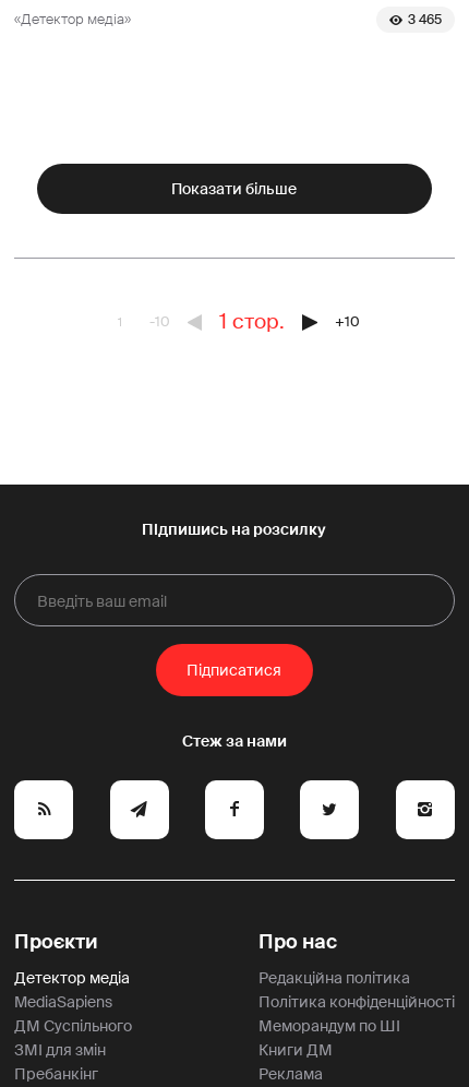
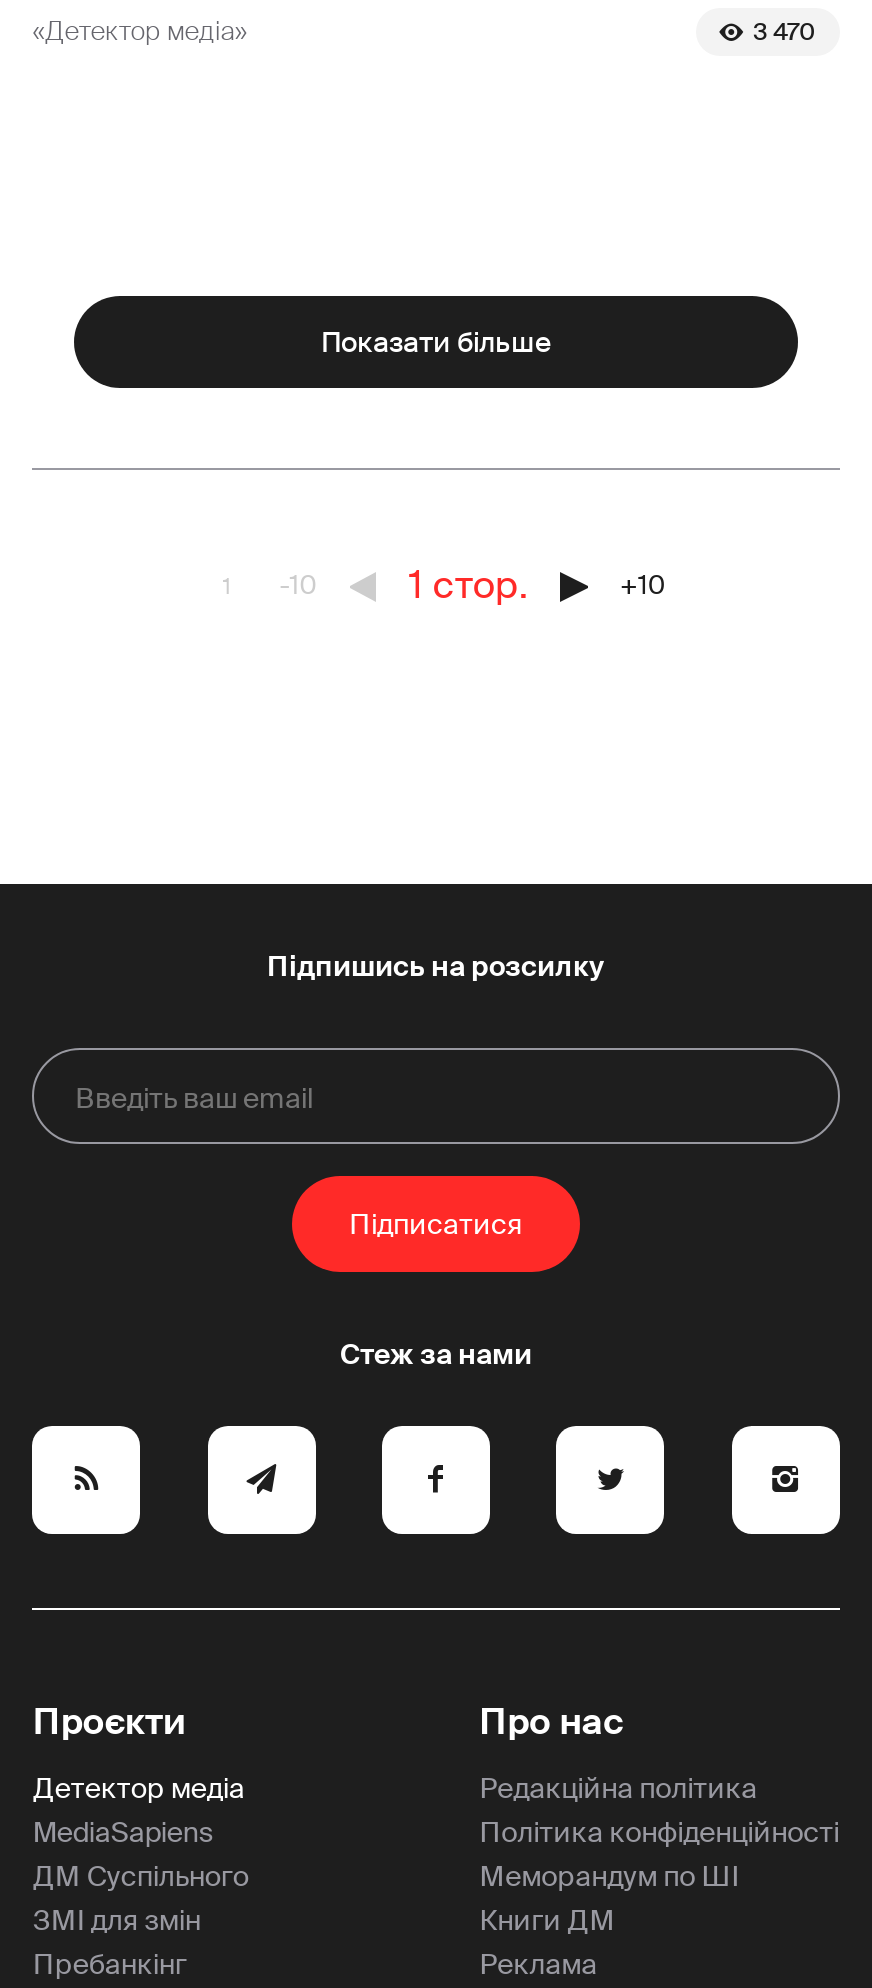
[407,11,441,29] 3 465 -> [753,16,815,48] 3 470

